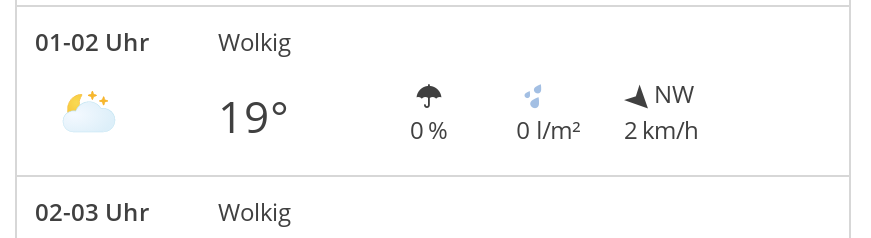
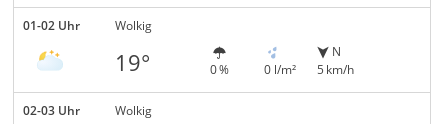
[624,76,698,146] NW | 2 km/h -> [317,43,354,78] N | 5 km/h

